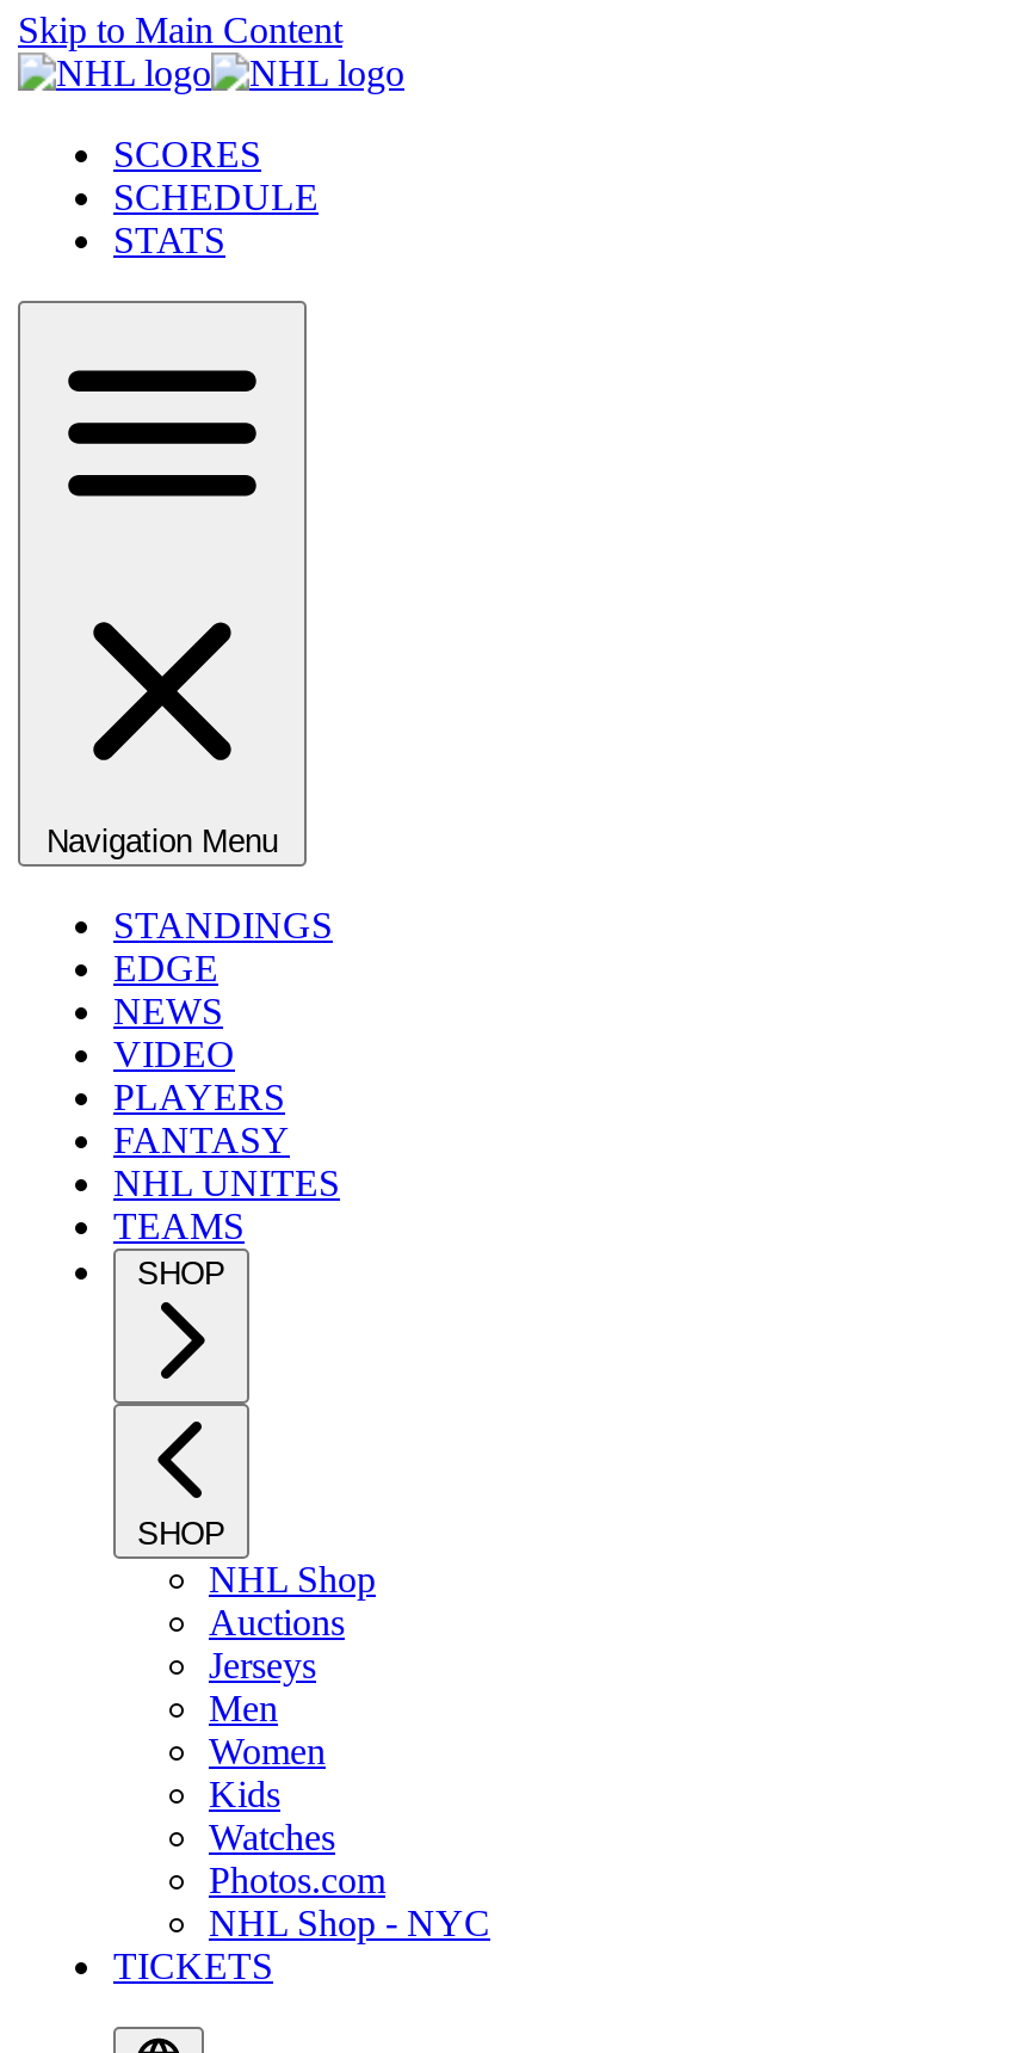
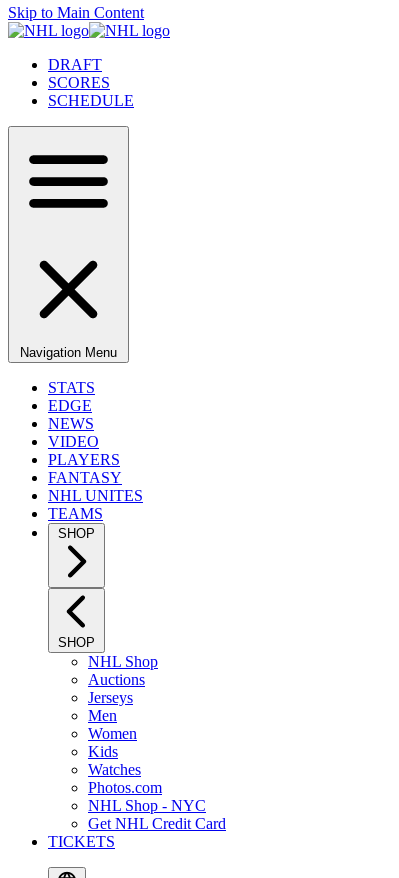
none -> [48,56,102,73] DRAFT
moved [113,220,225,260] -> [48,379,95,396]: STATS
[113,905,333,945] STANDINGS -> none
none -> [88,815,226,832] Get NHL Credit Card

